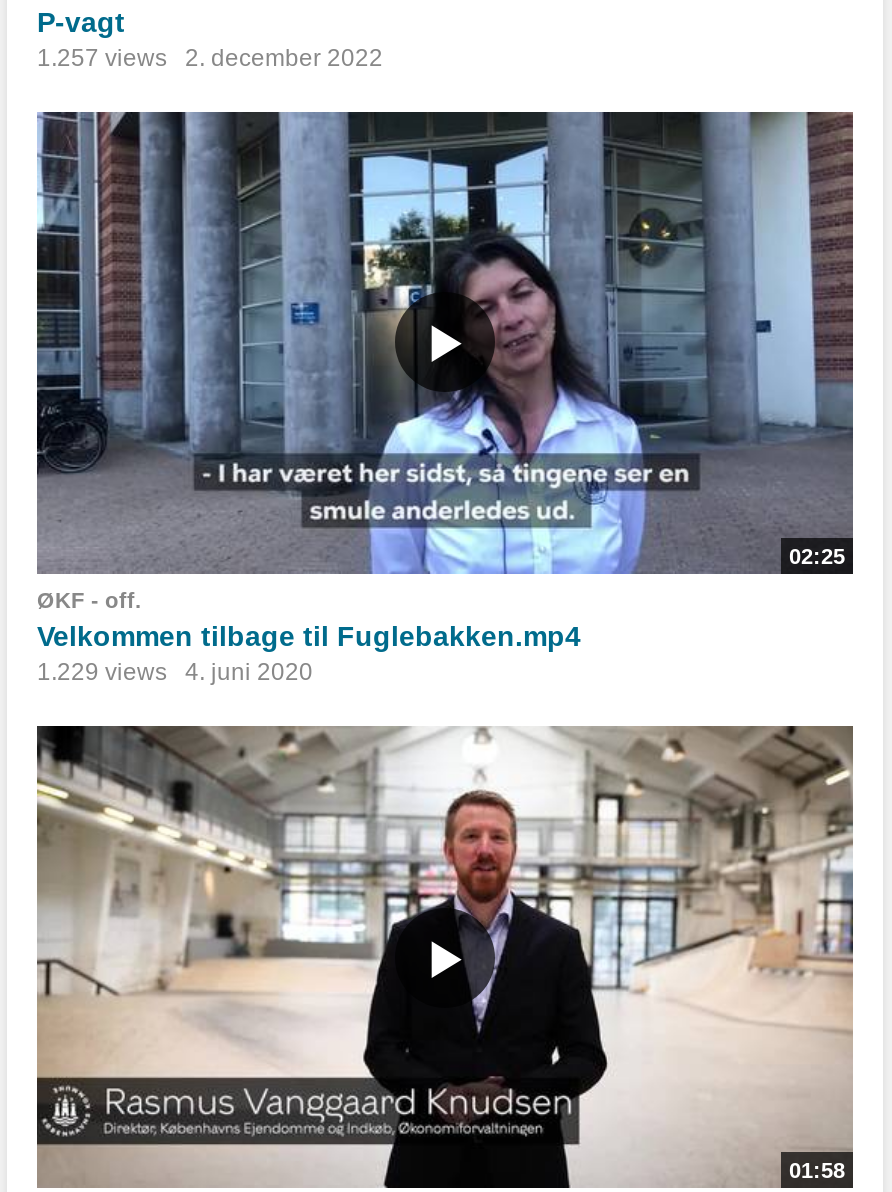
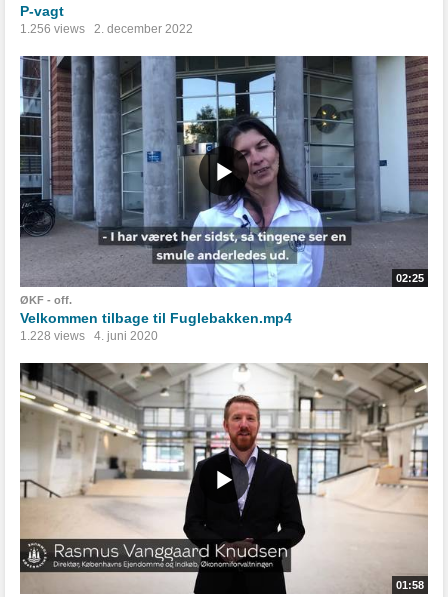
[37,44,383,72] 1.257 views 2. december 2022 -> [20,22,193,36] 1.256 views 2. december 2022
[37,658,313,686] 1.229 views 4. juni 2020 -> [20,329,158,343] 1.228 views 4. juni 2020

